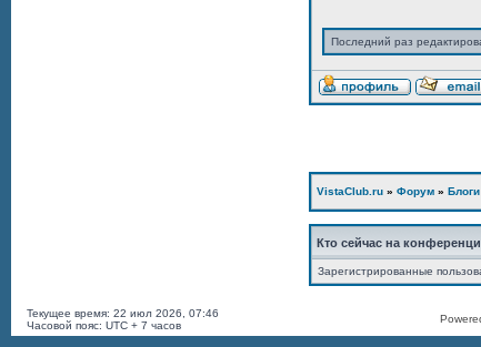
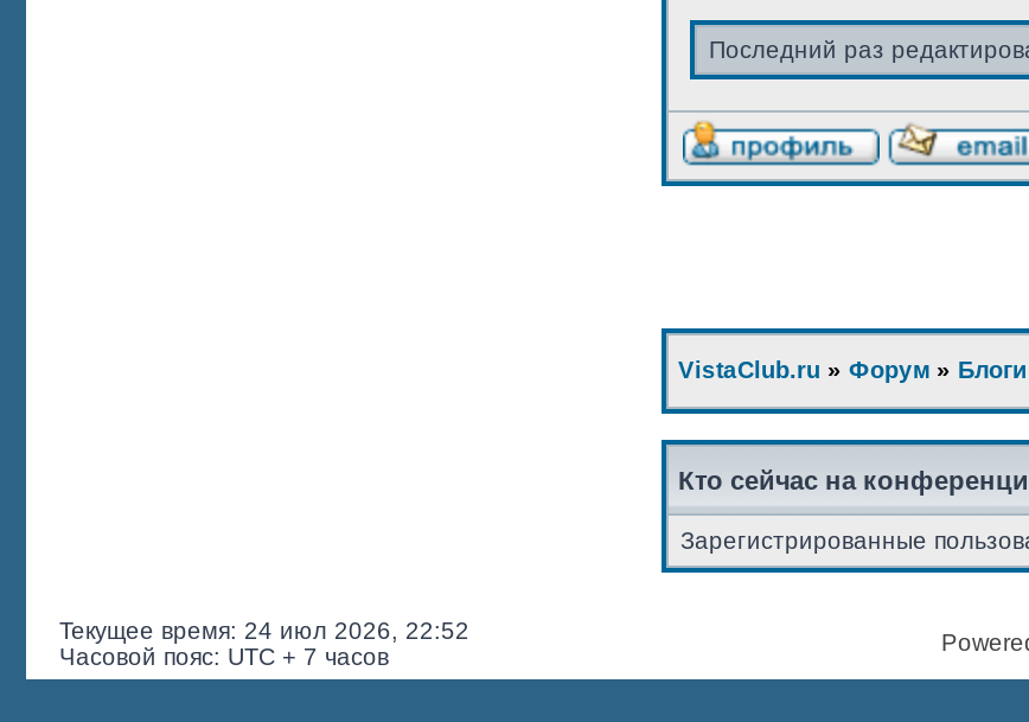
[27,307,219,319] Текущее время: 22 июл 2026, 07:46 -> [59,618,469,644] Текущее время: 24 июл 2026, 22:52

